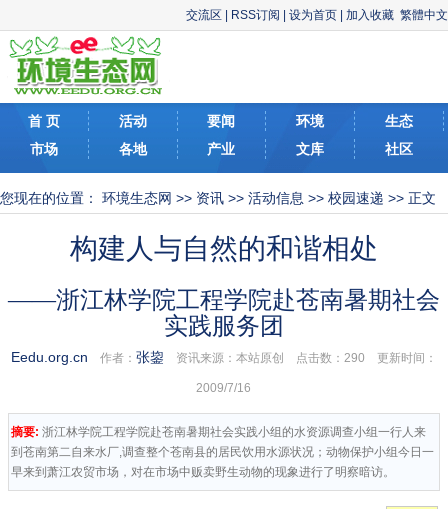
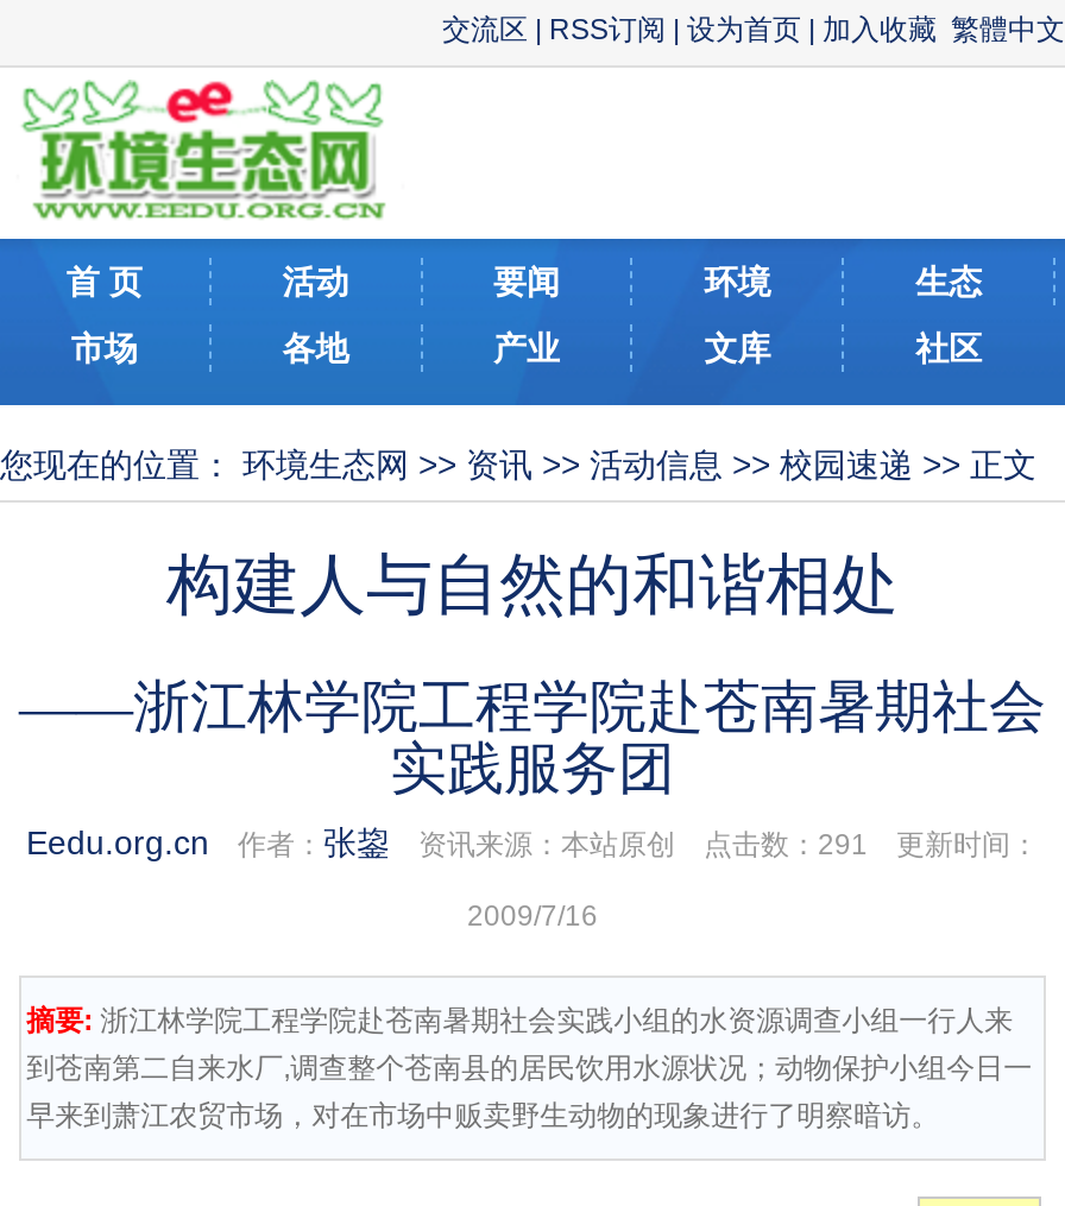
[11,349,437,365] Eedu.org.cn作者：张鋆资讯来源：本站原创 点击数：290 更新时间： -> [26,823,1039,861] Eedu.org.cn作者：张鋆资讯来源：本站原创 点击数：291 更新时间：

